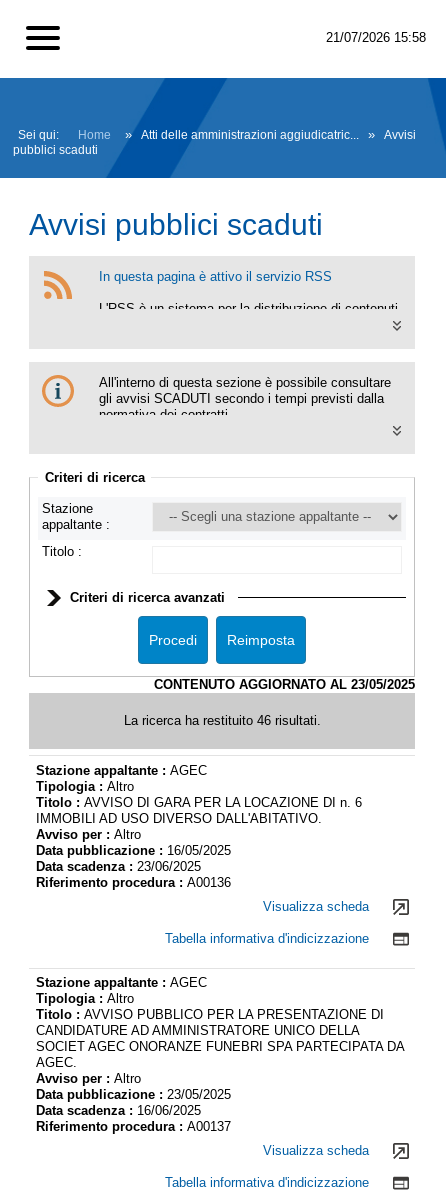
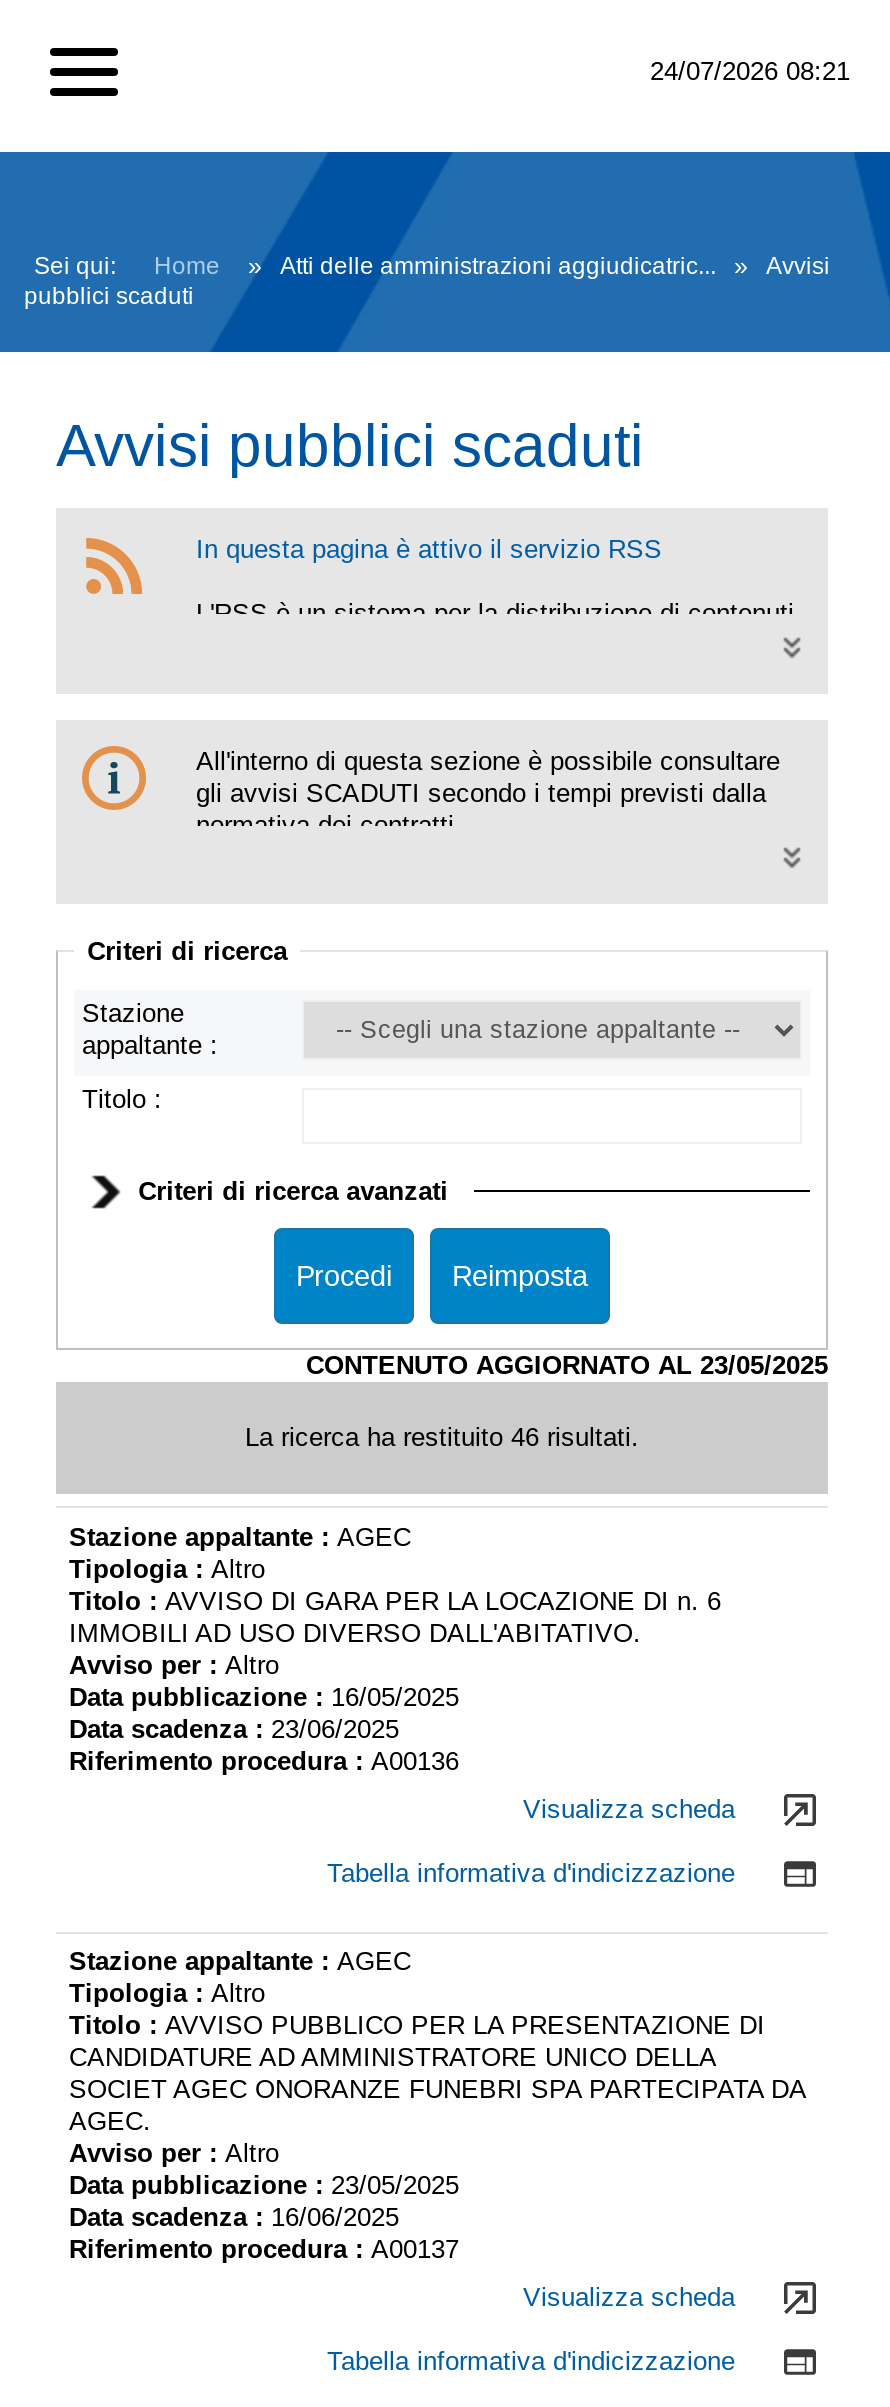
[326,30,426,45] 21/07/2026 15:58 -> [650,56,850,86] 24/07/2026 08:21

